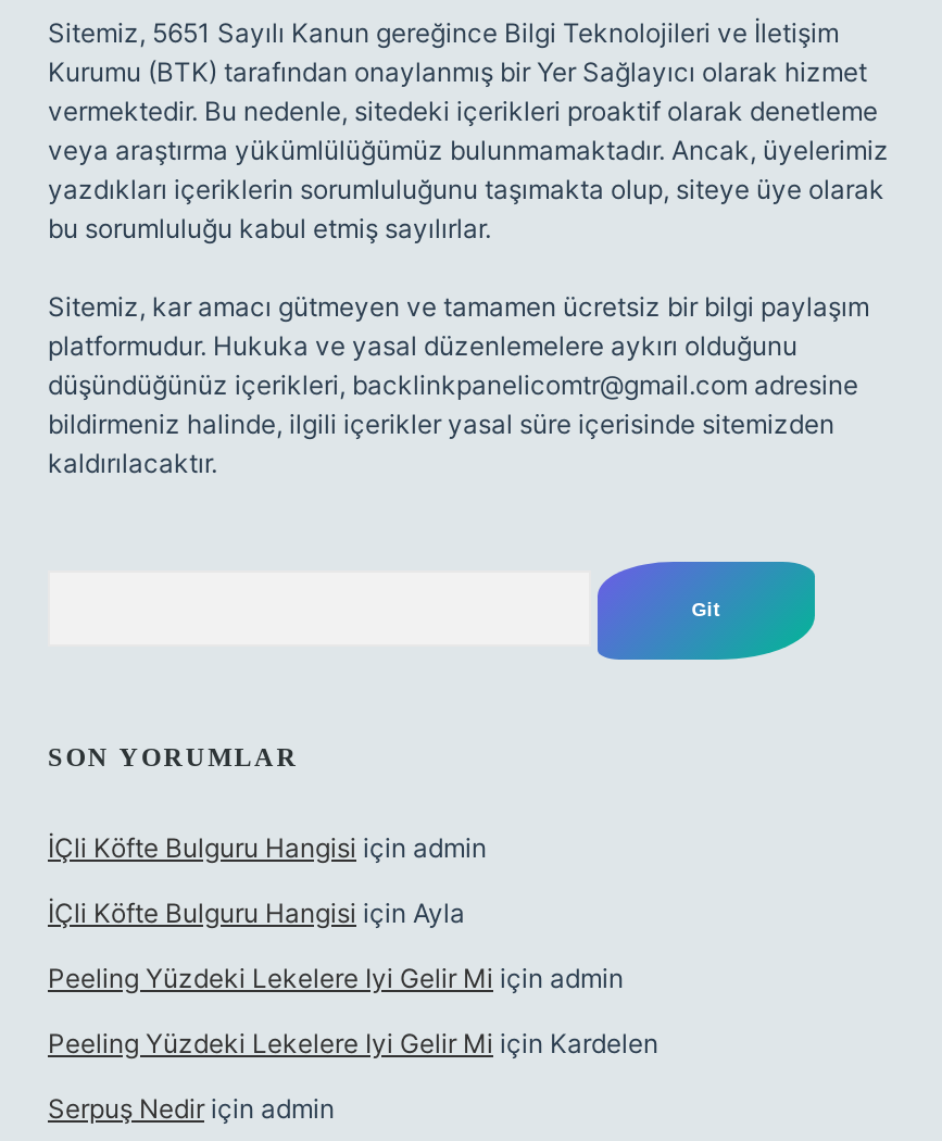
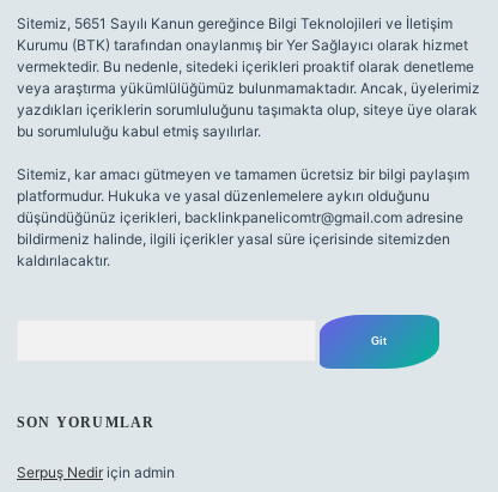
[48,831,658,1059] İÇli Köfte Bulguru Hangisi için admin | İÇli Köfte Bulguru Hangisi için Ayla | Peeling Yüzdeki Lekelere Iyi Gelir Mi için admin | Peeling Yüzdeki Lekelere Iyi Gelir Mi için Kardelen -> none

